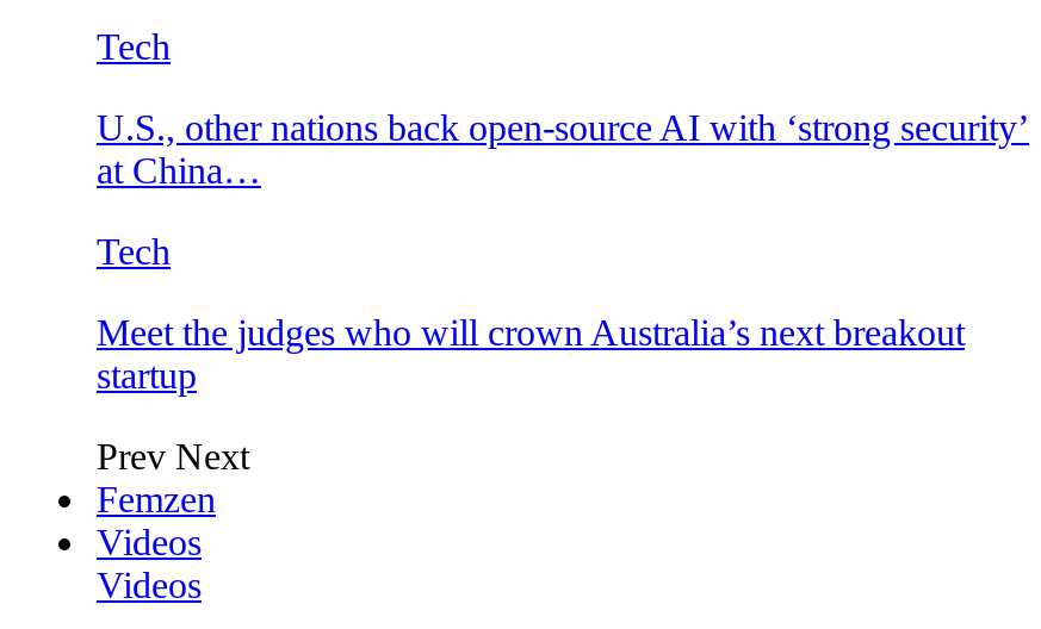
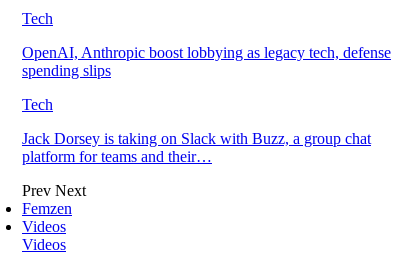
[97,107,1029,191] U.S., other nations back open-source AI with ‘strong security’ | at China… -> [22,44,391,79] OpenAI, Anthropic boost lobbying as legacy tech, defense | spending slips
[97,312,965,396] Meet the judges who will crown Australia’s next breakout | startup -> [22,130,371,165] Jack Dorsey is taking on Slack with Buzz, a group chat | platform for teams and their…

